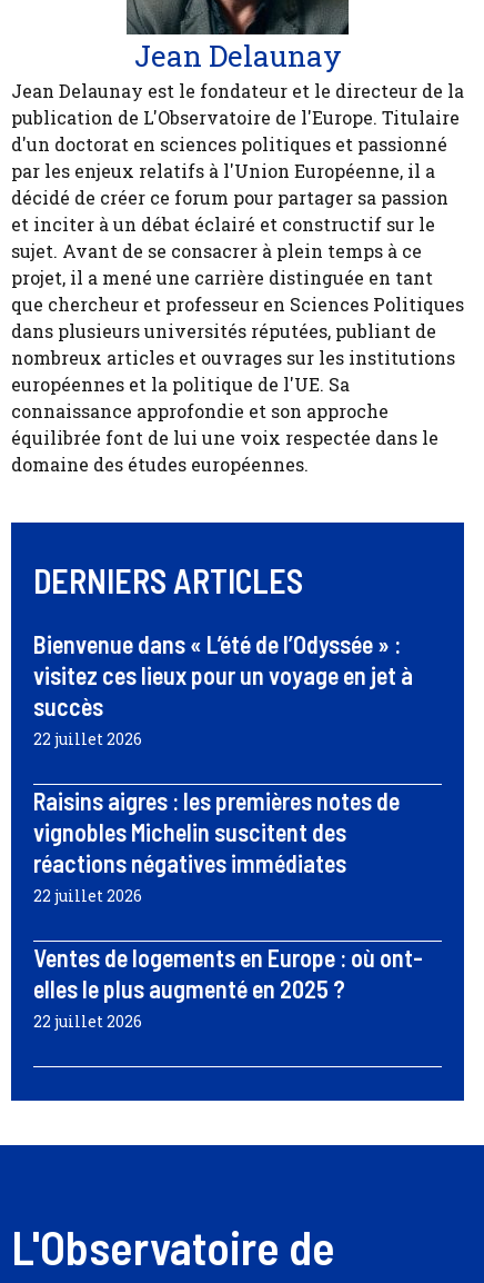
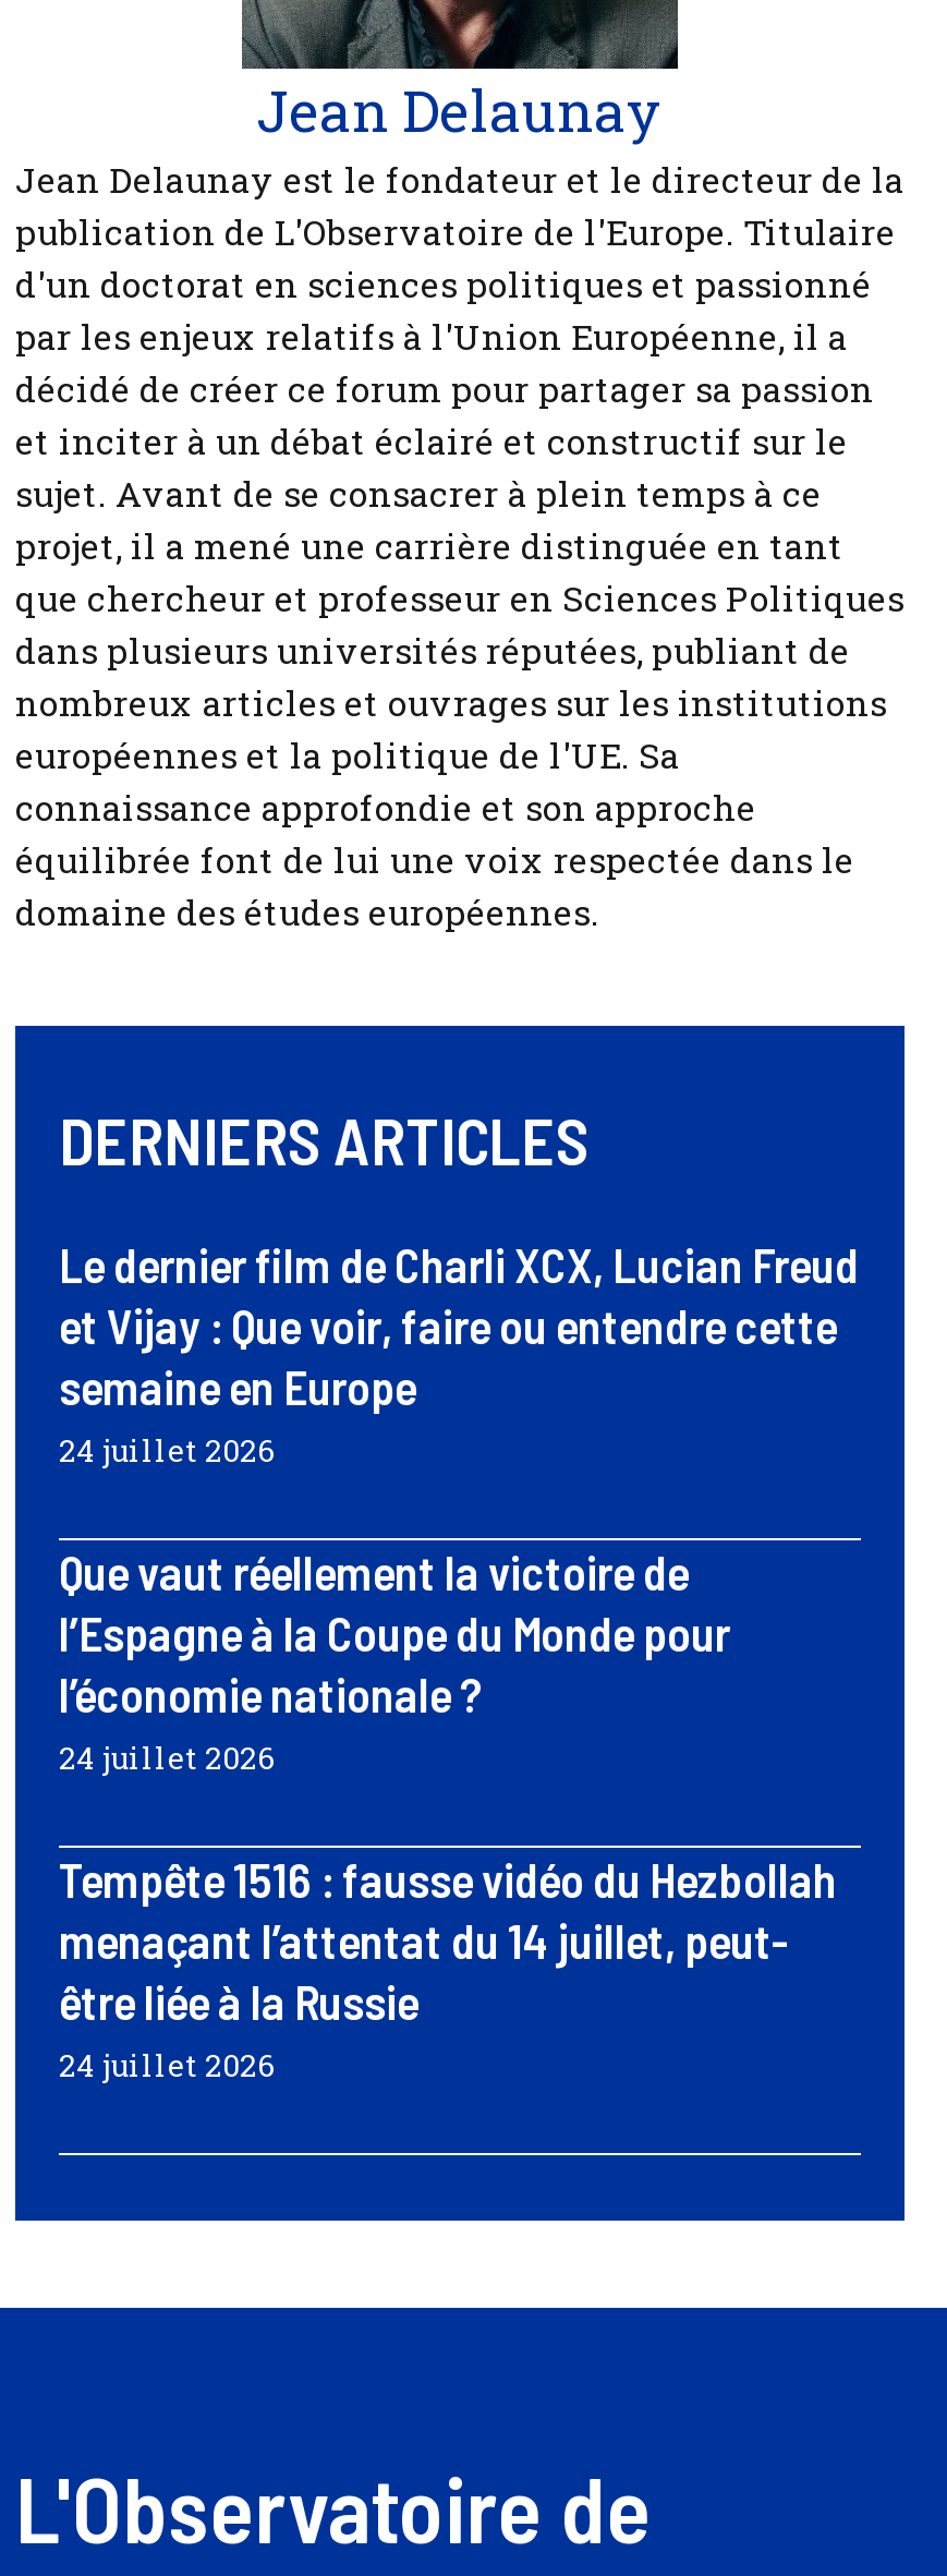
[33,630,413,750] Bienvenue dans « L’été de l’Odyssée » : | visitez ces lieux pour un voyage en jet à | succès | 22 juillet 2026 -> [59,1235,859,1471] Le dernier film de Charli XCX, Lucian Freud | et Vijay : Que voir, faire ou entendre cette | semaine en Europe | 24 juillet 2026
[33,787,400,907] Raisins aigres : les premières notes de | vignobles Michelin suscitent des | réactions négatives immédiates | 22 juillet 2026 -> [59,1543,730,1778] Que vaut réellement la victoire de | l’Espagne à la Coupe du Monde pour | l’économie nationale ? | 24 juillet 2026
[33,943,423,1032] Ventes de logements en Europe : où ont- | elles le plus augmenté en 2025 ? | 22 juillet 2026 -> [59,1850,837,2085] Tempête 1516 : fausse vidéo du Hezbollah | menaçant l’attentat du 14 juillet, peut- | être liée à la Russie | 24 juillet 2026

